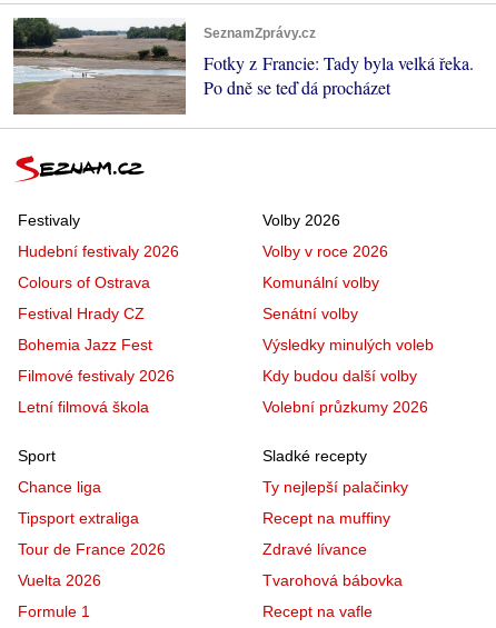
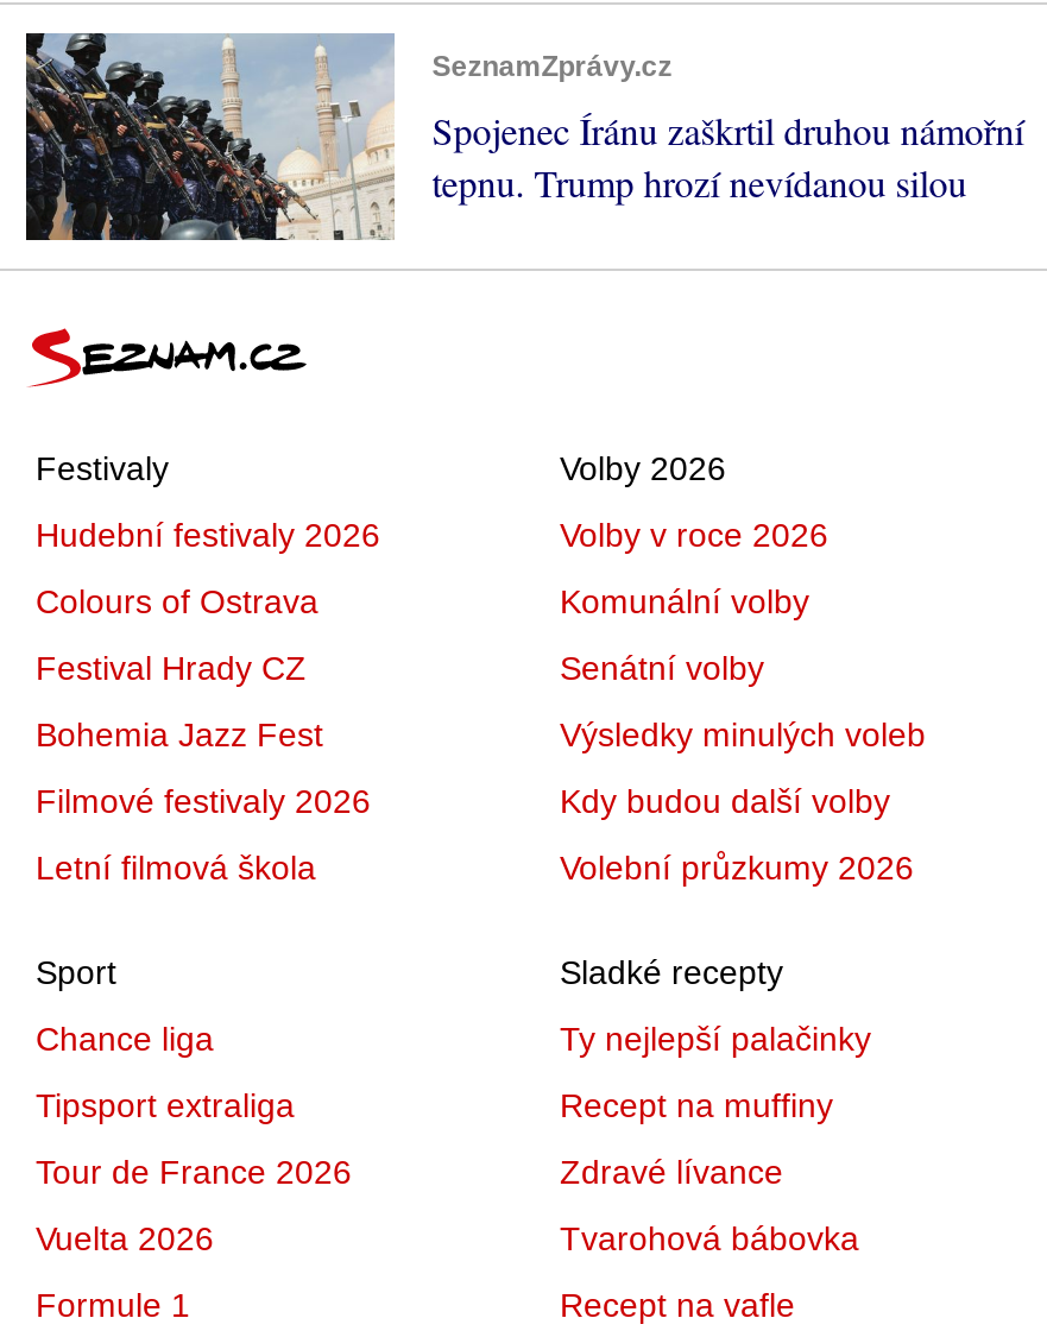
[12,17,473,116] [image] | Fotky z Francie: Tady byla velká řeka. | Po dně se teď dá procházet -> [24,31,1024,242] [image] | Spojenec Íránu zaškrtil druhou námořní | tepnu. Trump hrozí nevídanou silou

